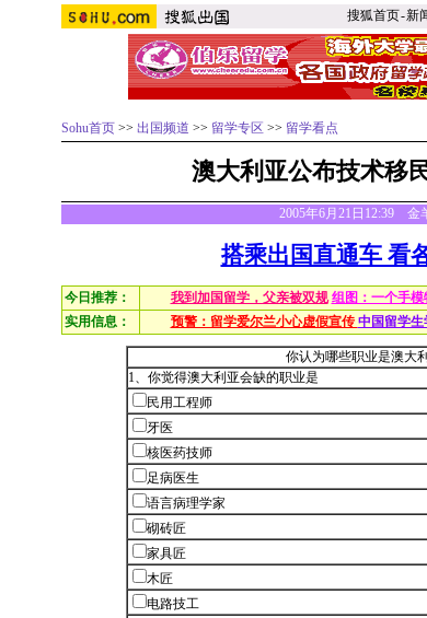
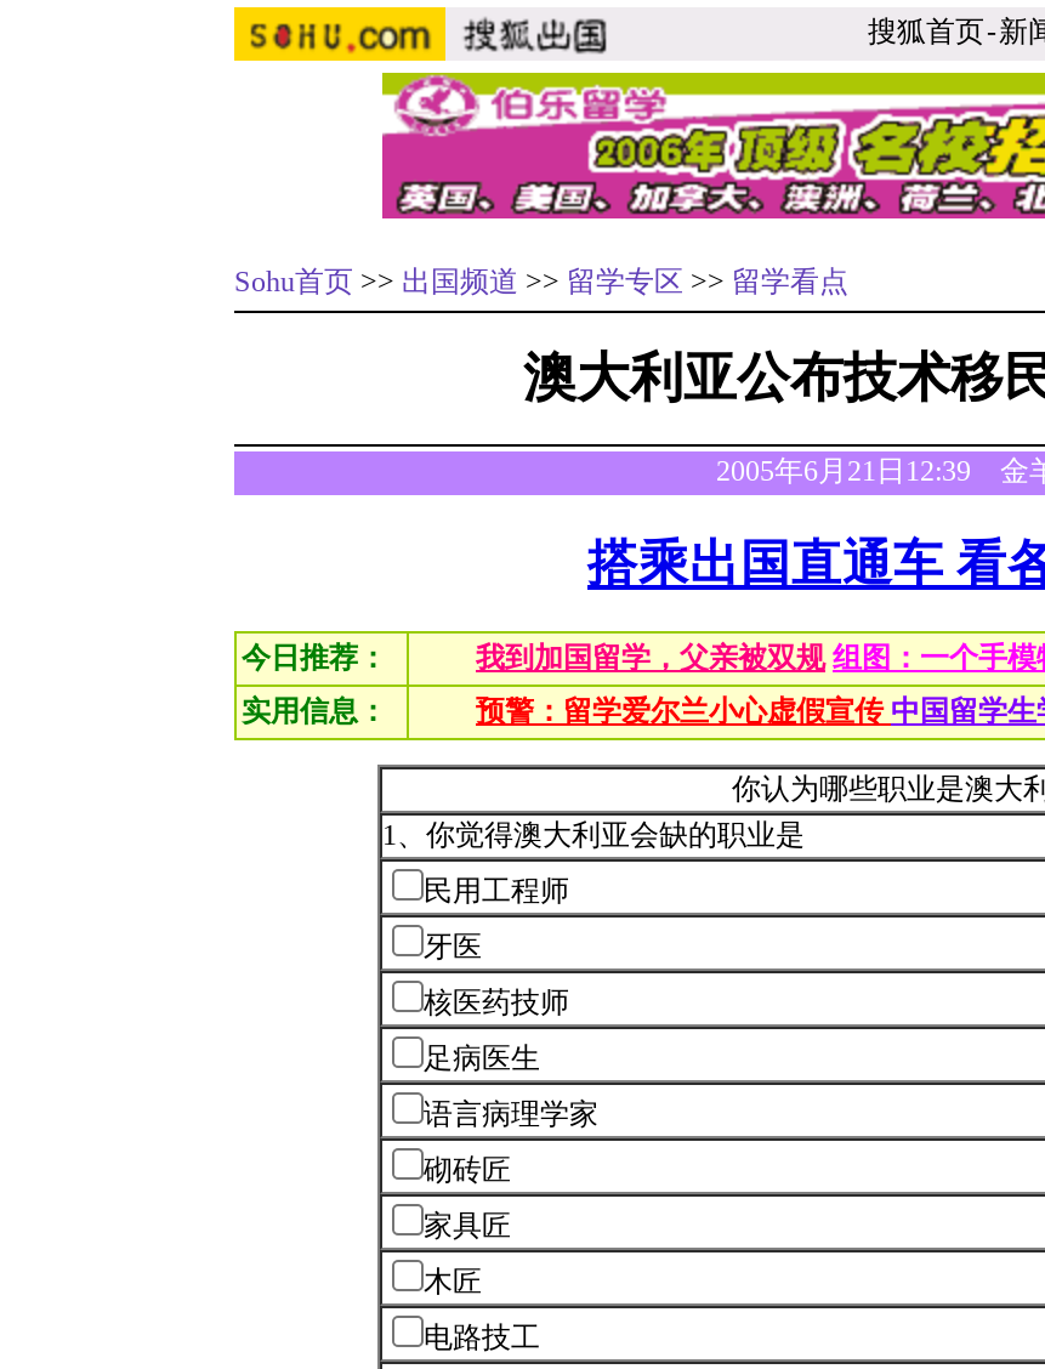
[127,33,424,101] [image] -> [380,70,1038,221] [image]

